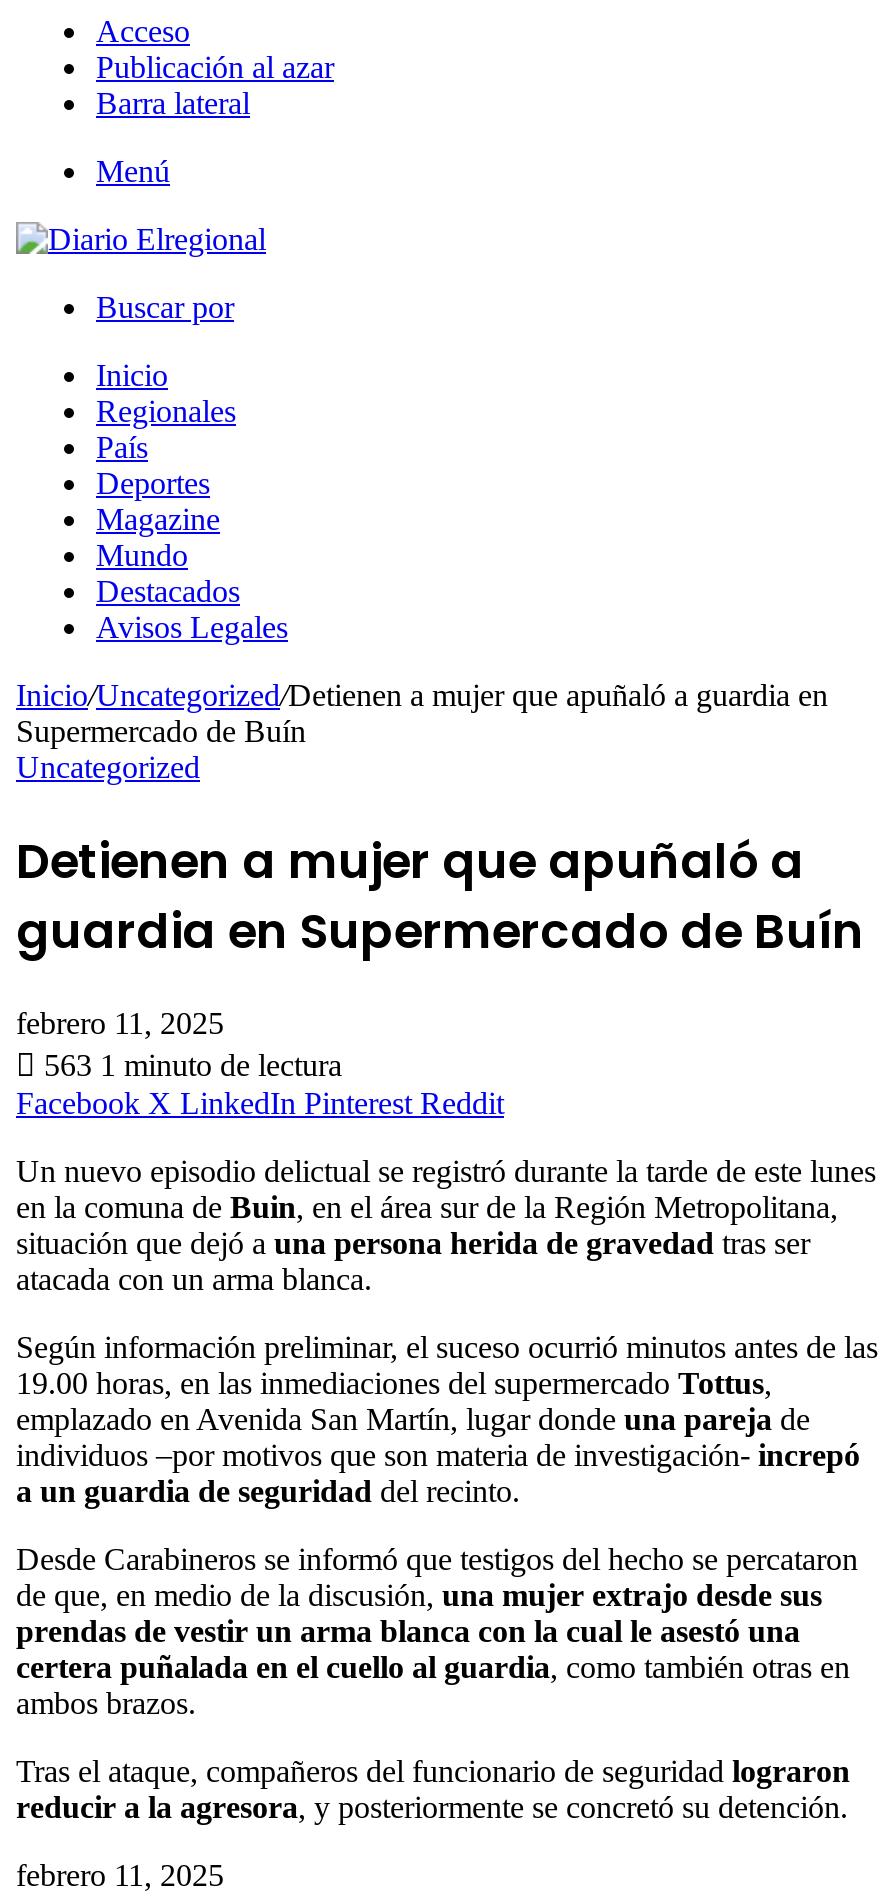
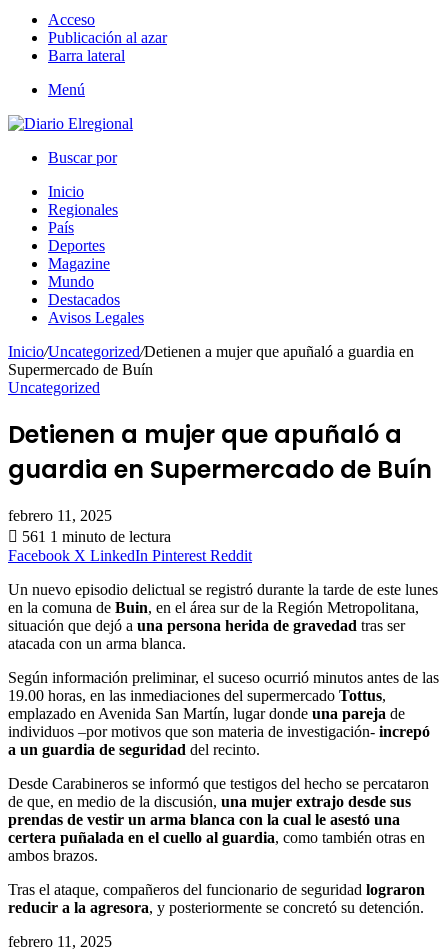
[36,1048,342,1082] 563 1 minuto de lectura -> [18,528,171,545] 561 1 minuto de lectura

